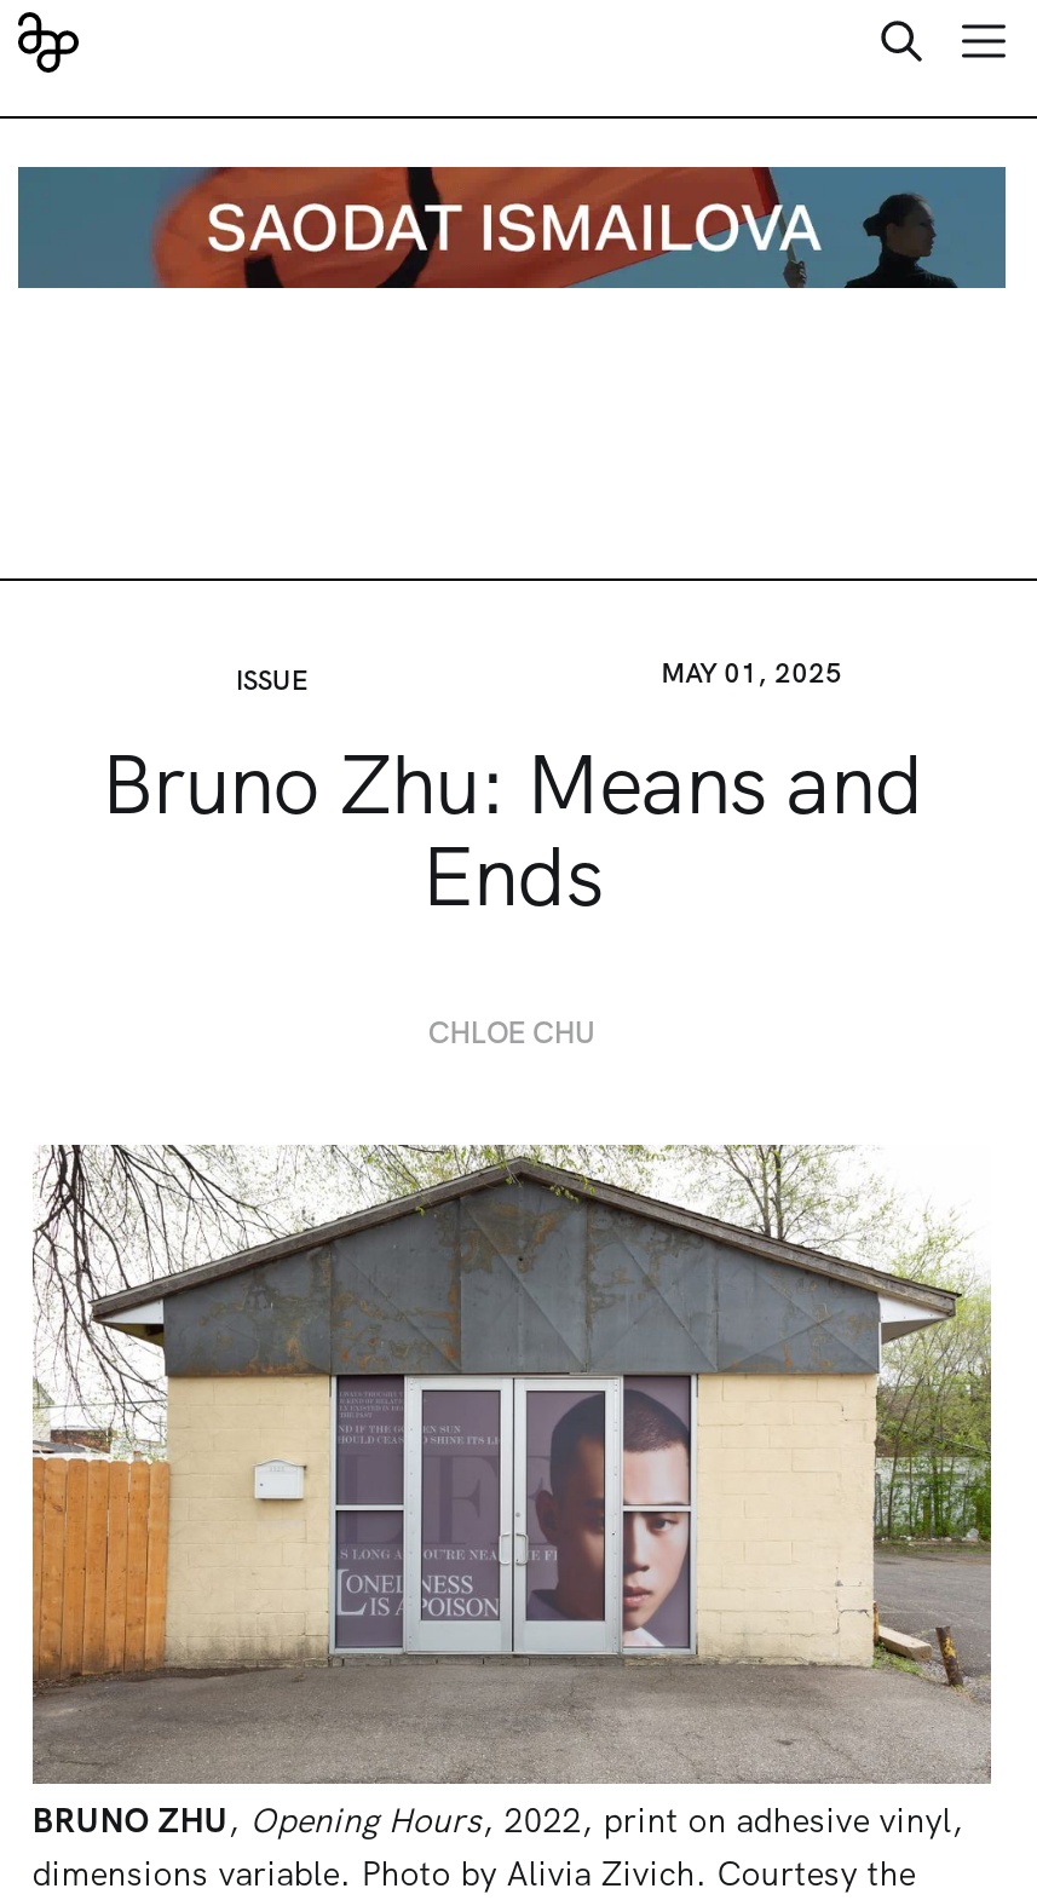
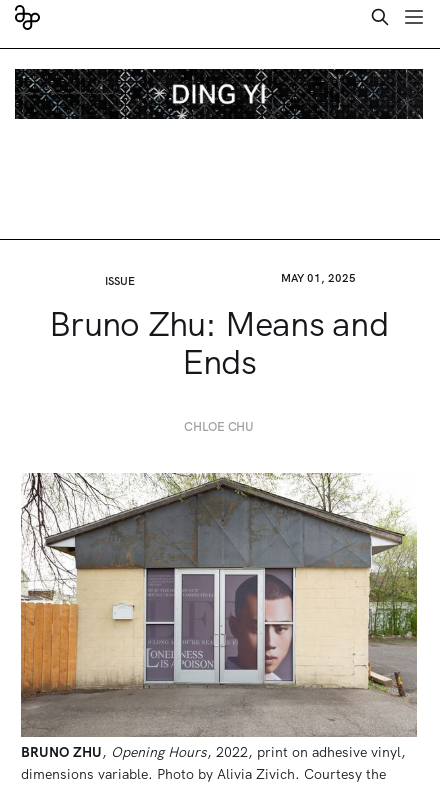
[16,165,1008,290] [image] -> [14,68,424,120] [image]

